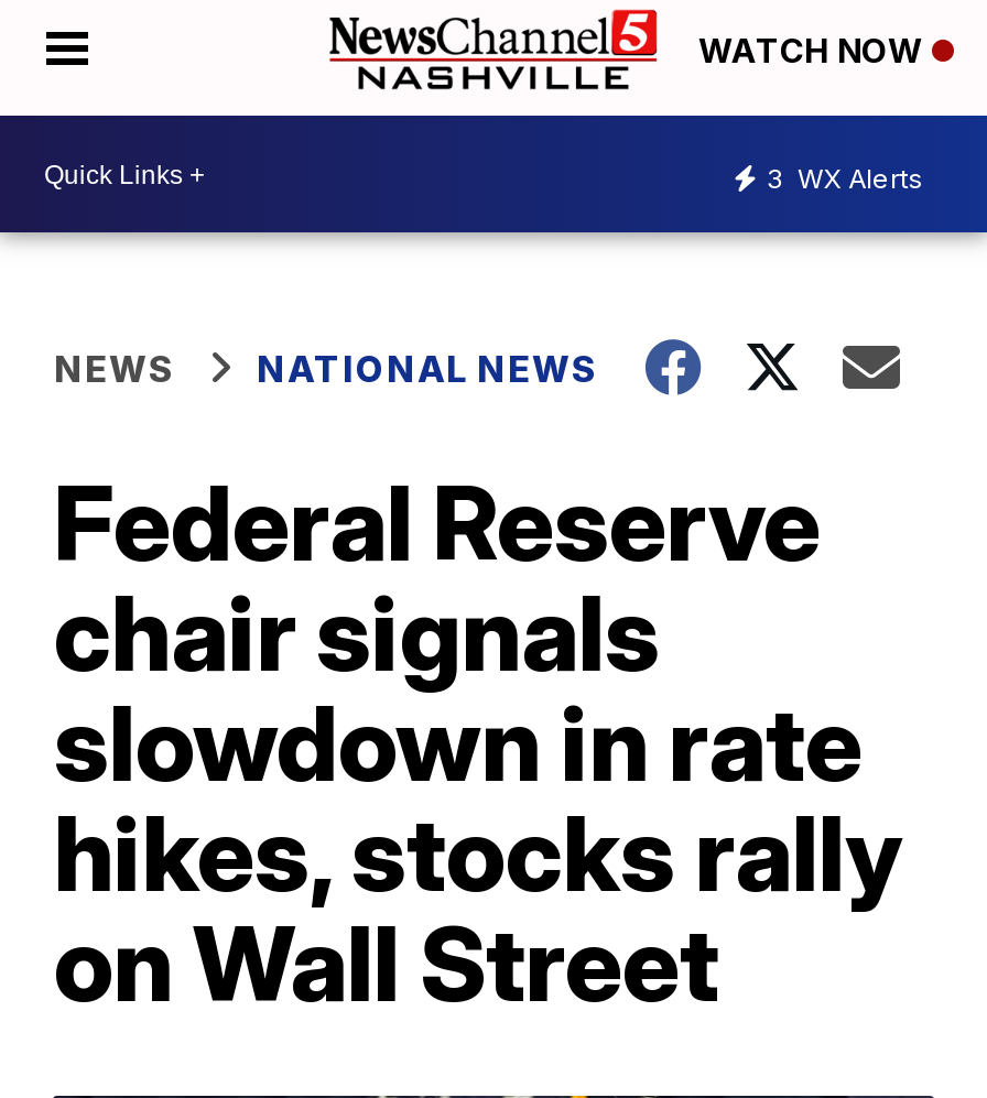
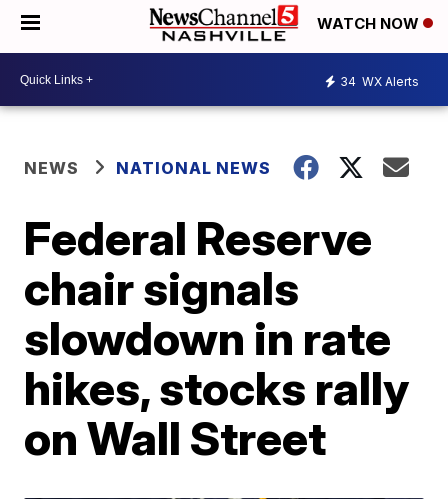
[767,161,923,194] 3 WX Alerts -> [340,73,419,88] 34 WX Alerts

